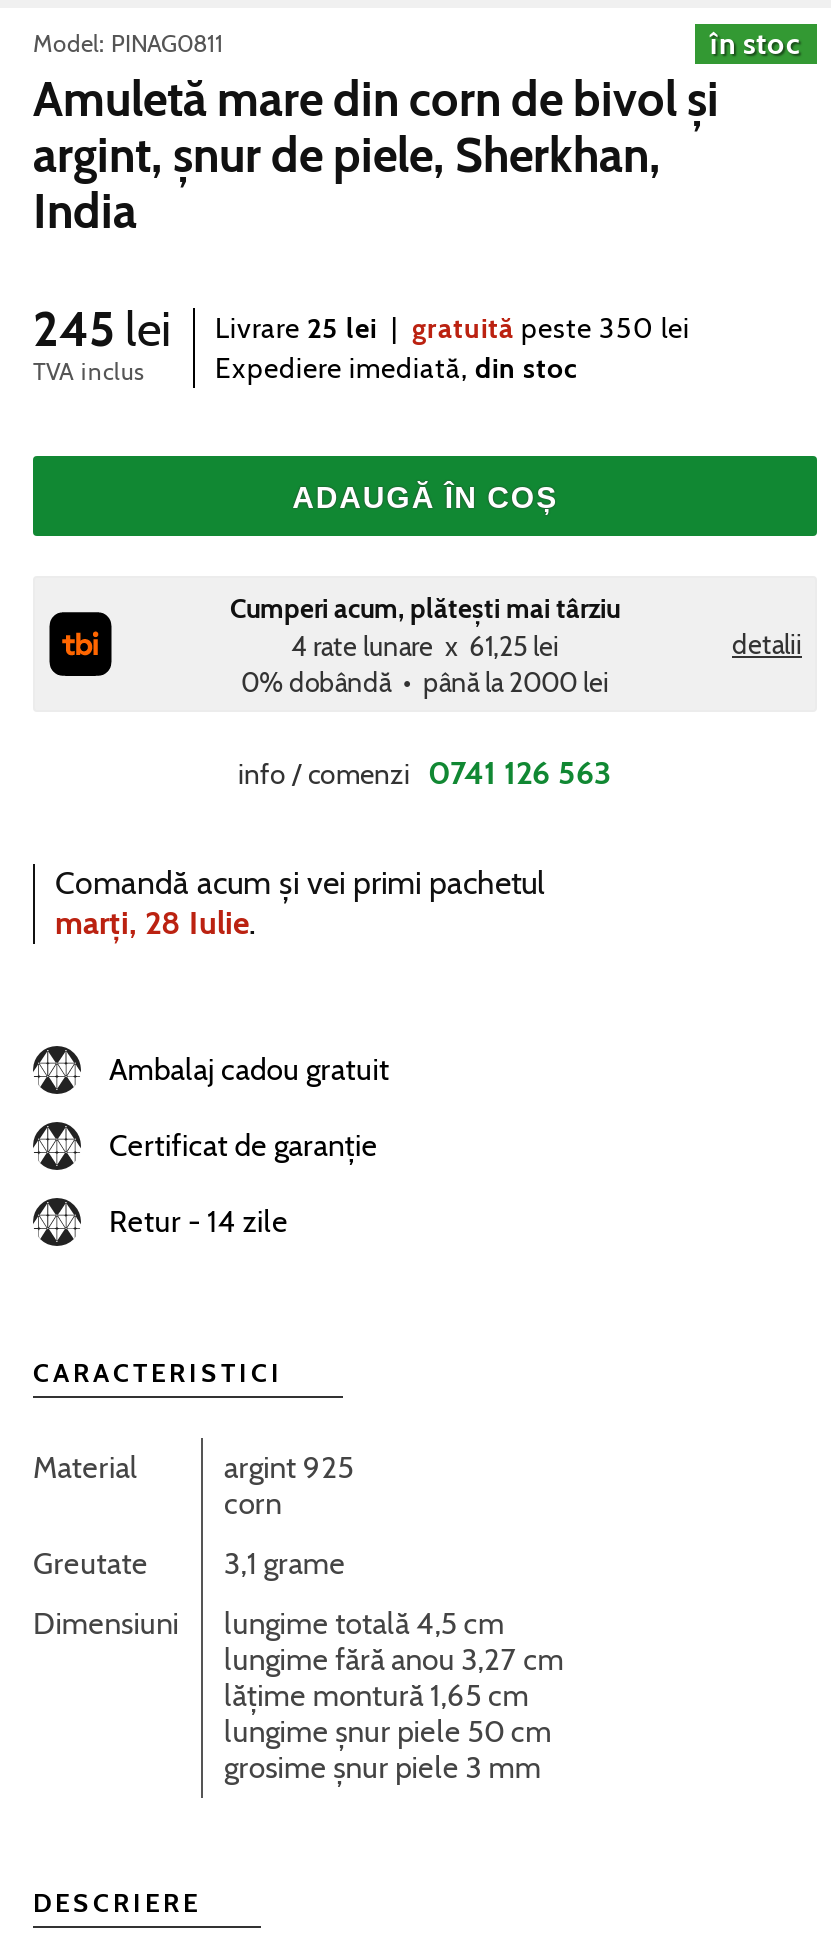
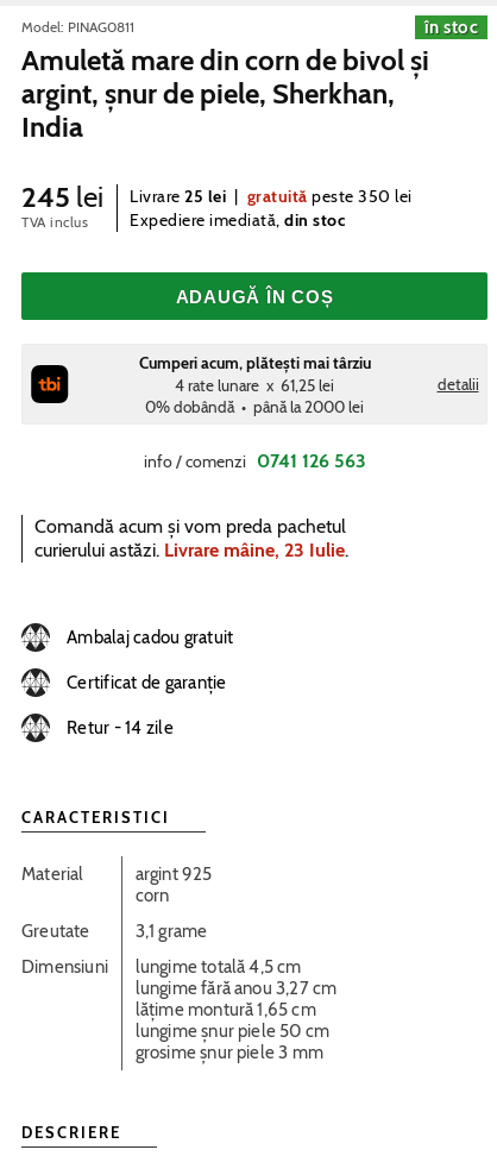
[55,864,545,942] Comandă acum și vei primi pachetul | marți, 28 Iulie. -> [34,515,348,561] Comandă acum și vom preda pachetul | curierului astăzi. Livrare mâine, 23 Iulie.

